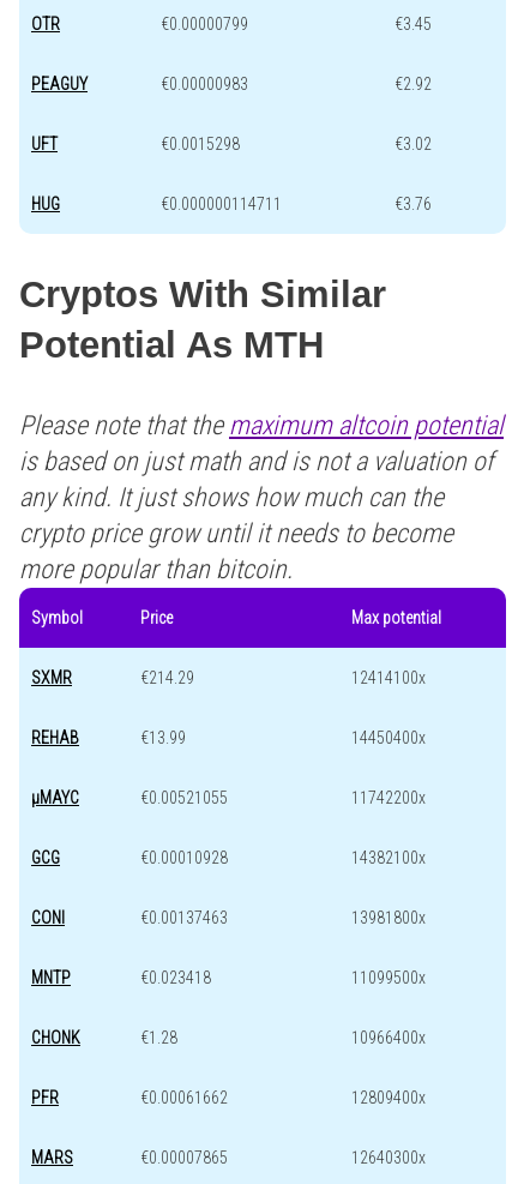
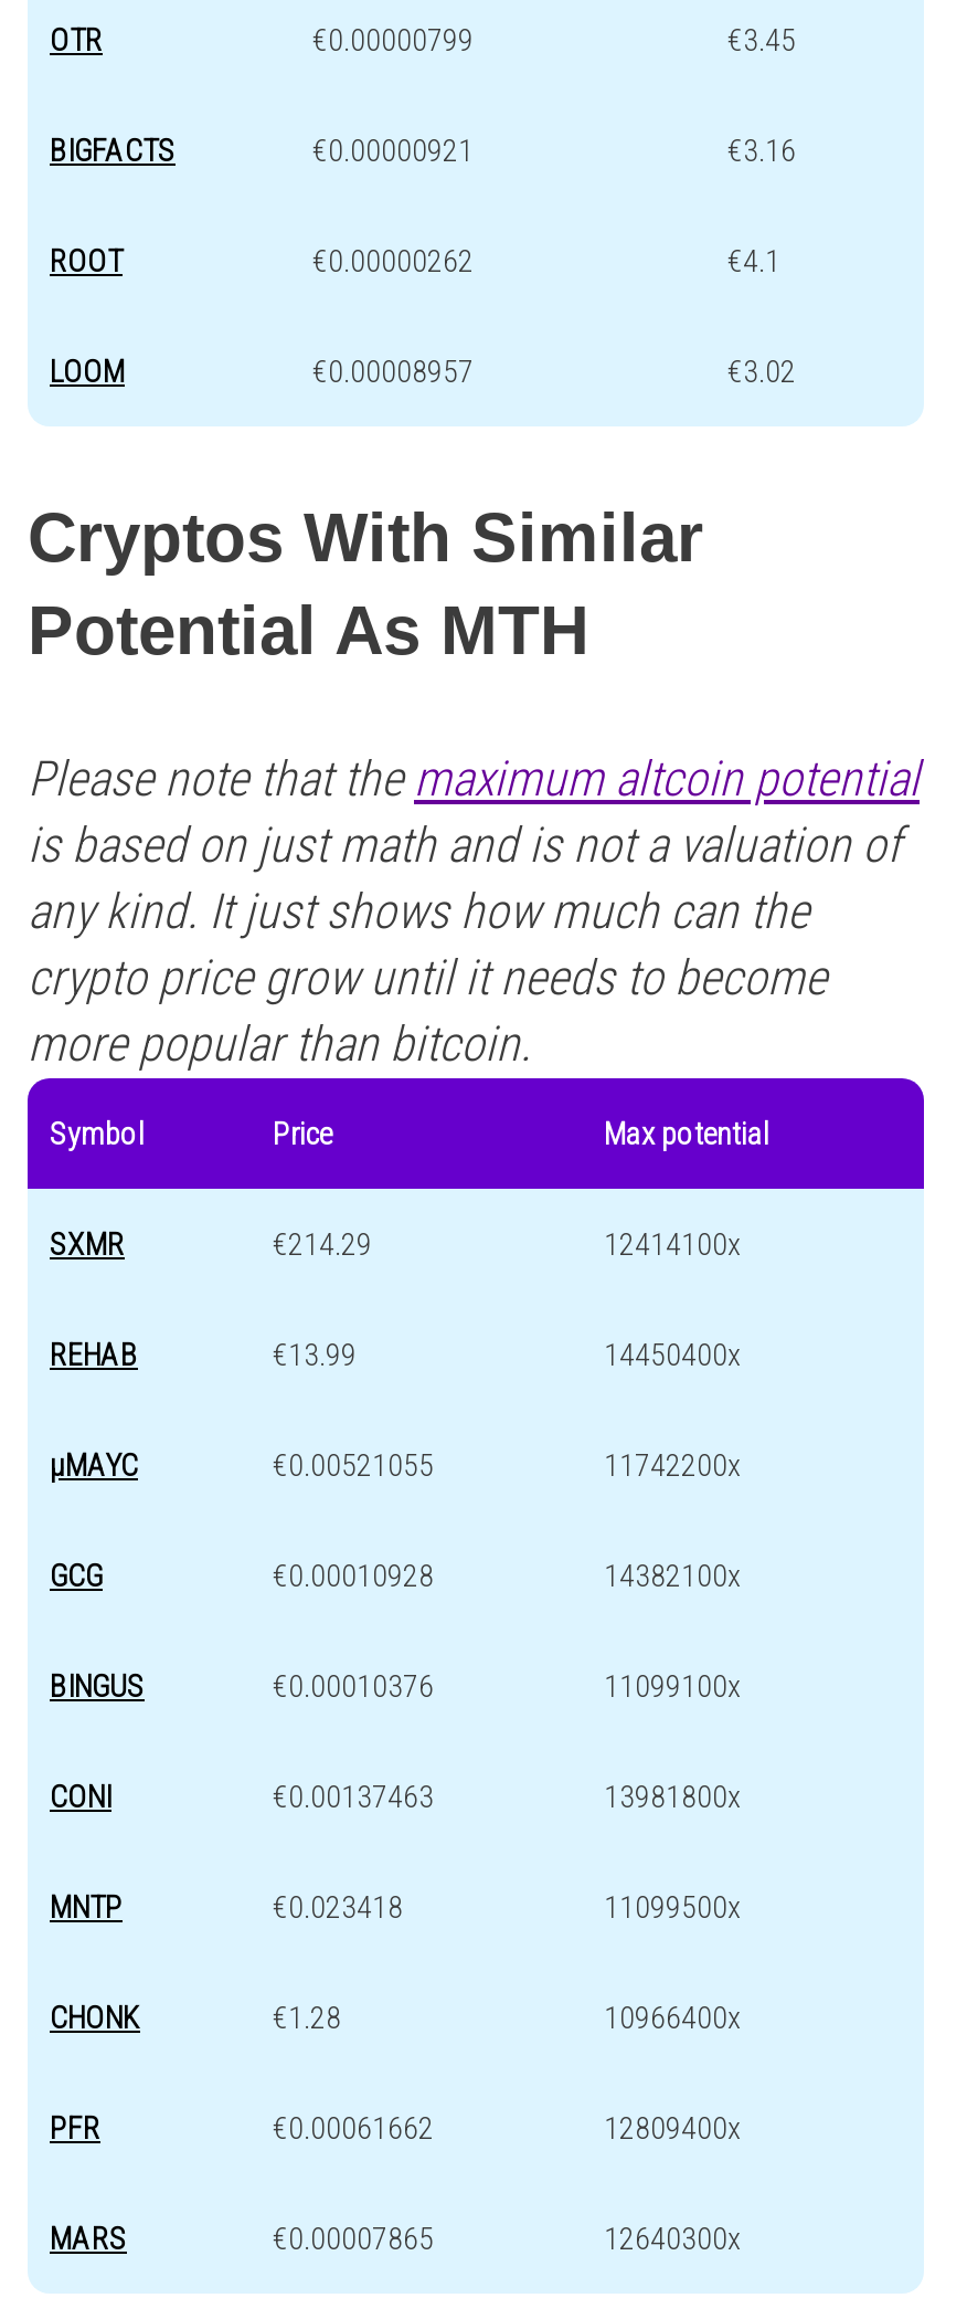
[31,74,432,153] PEAGUY | €0.00000983 | €2.92 | UFT | €0.0015298 -> [50,132,796,388] BIGFACTS | €0.00000921 | €3.16 | ROOT | €0.00000262 | €4.1 | LOOM | €0.00008957
[31,194,432,213] HUG | €0.000000114711 | €3.76 -> none
none -> [50,1669,741,1704] BINGUS | €0.00010376 | 11099100x

